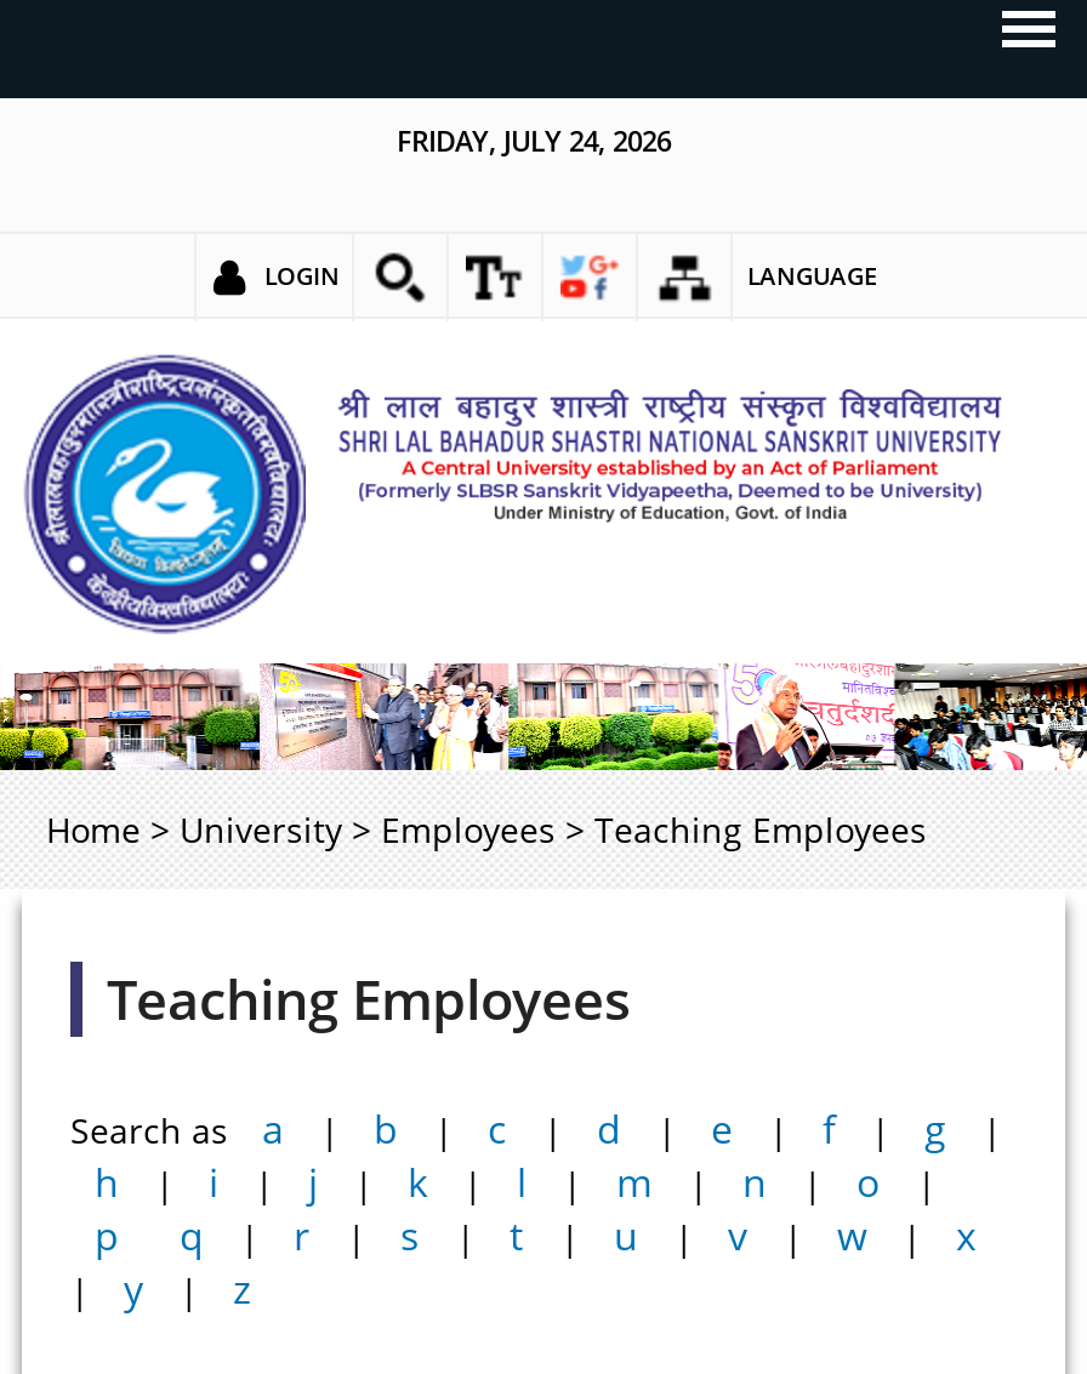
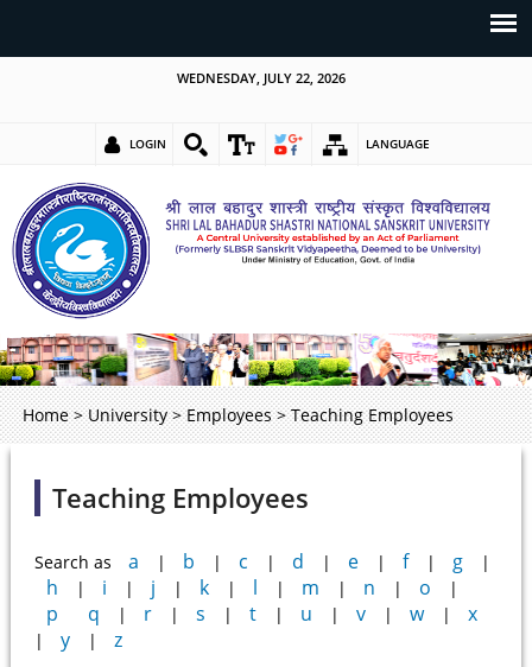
[397,122,671,159] FRIDAY, JULY 24, 2026 -> [177,69,346,87] WEDNESDAY, JULY 22, 2026

